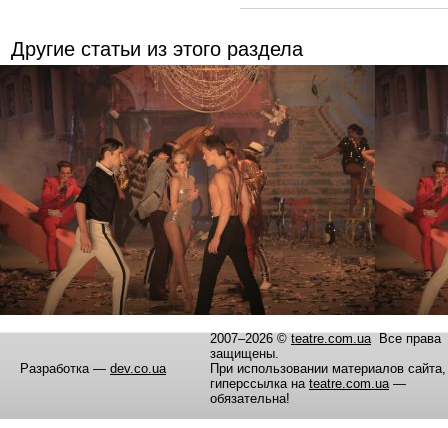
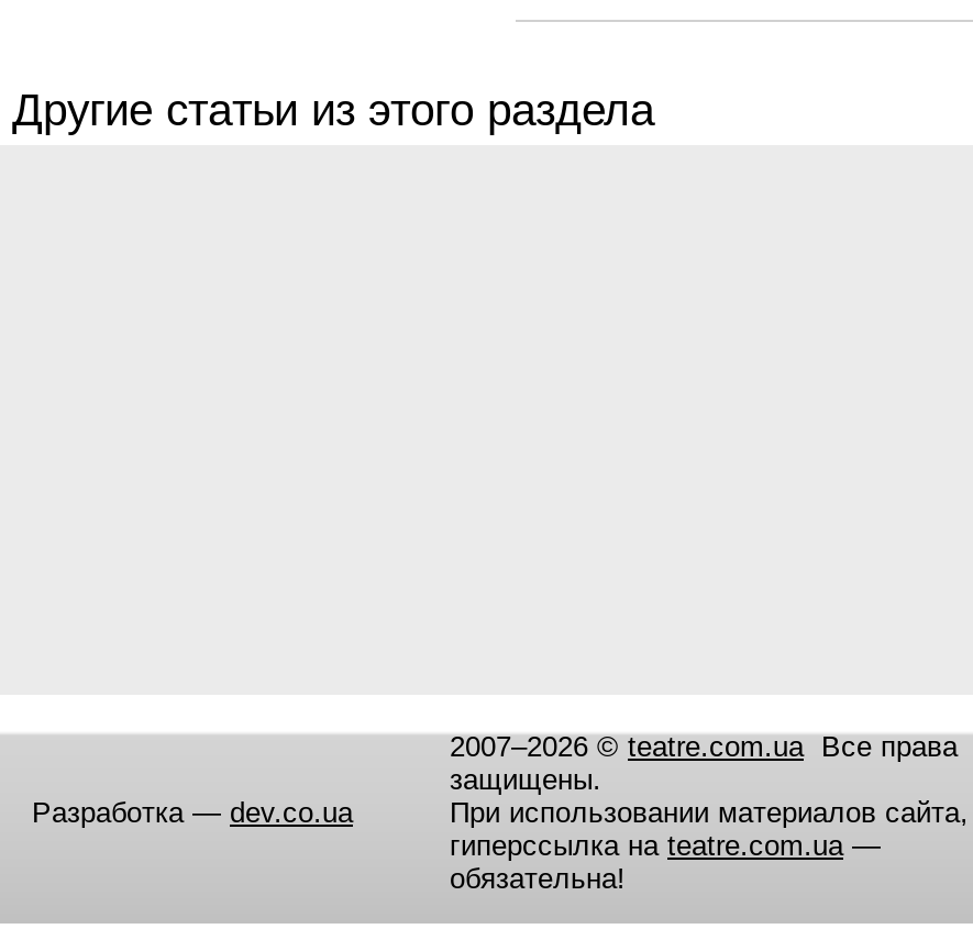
[3,64,445,316] [image] -> none

